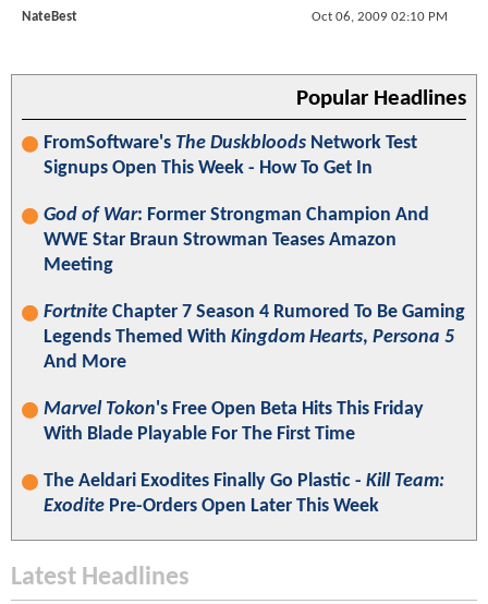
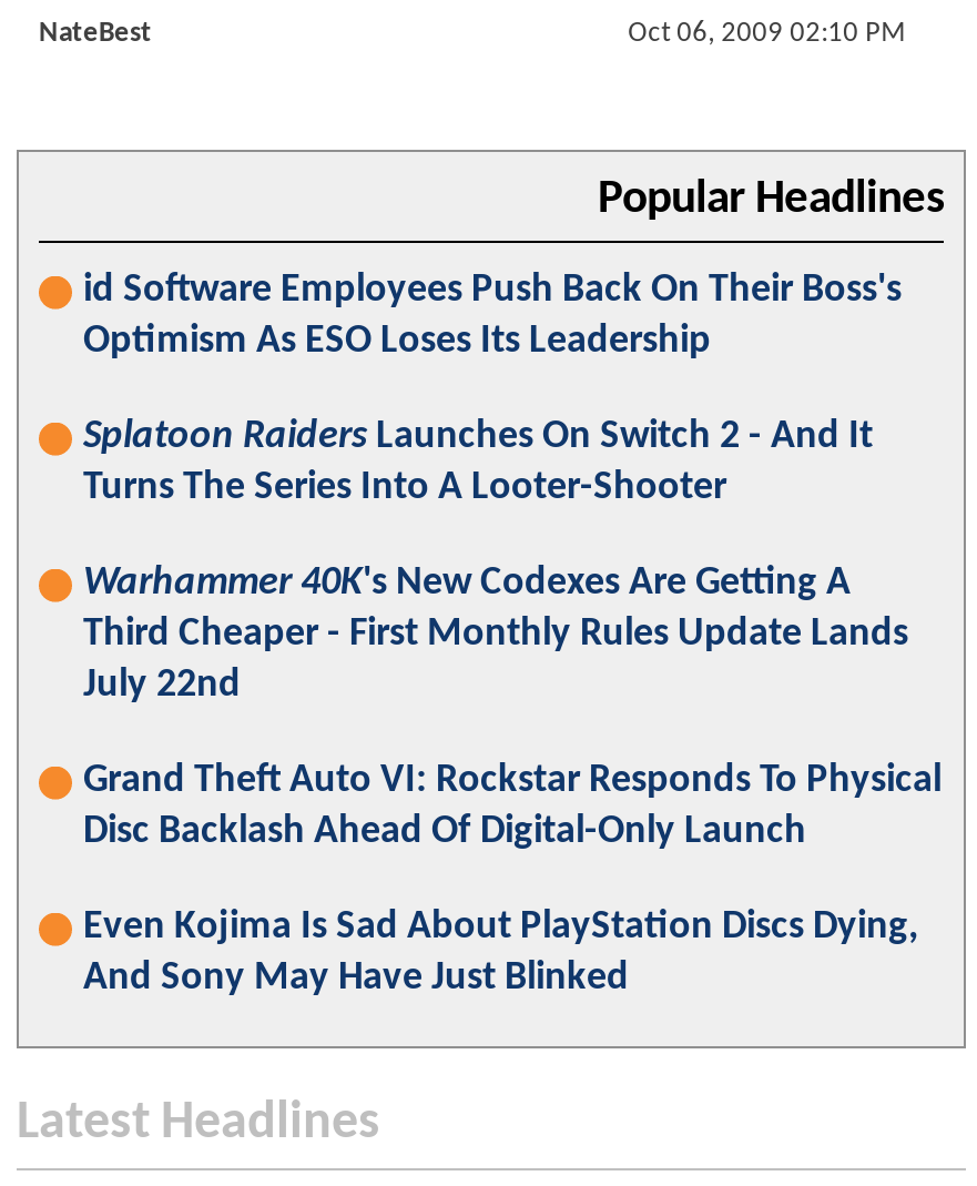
[44,133,417,179] FromSoftware's The Duskbloods Network Test | Signups Open This Week - How To Get In -> [83,269,902,362] id Software Employees Push Back On Their Boss's | Optimism As ESO Loses Its Leadership
[44,205,429,276] God of War: Former Strongman Champion And | WWE Star Braun Strowman Teases Amazon | Meeting -> [83,416,873,509] Splatoon Raiders Launches On Switch 2 - And It | Turns The Series Into A Looter-Shooter
[44,302,465,373] Fortnite Chapter 7 Season 4 Rumored To Be Gaming | Legends Themed With Kingdom Hearts, Persona 5 | And More -> [83,562,908,706] Warhammer 40K's New Codexes Are Getting A | Third Cheaper - First Monthly Rules Update Lands | July 22nd
[44,399,424,445] Marvel Tokon's Free Open Beta Hits This Friday | With Blade Playable For The First Time -> [83,760,942,853] Grand Theft Auto VI: Rockstar Responds To Physical | Disc Backlash Ahead Of Digital-Only Launch
[44,471,444,517] The Aeldari Exodites Finally Go Plastic - Kill Team: | Exodite Pre-Orders Open Later This Week -> [83,906,919,999] Even Kojima Is Sad About PlayStation Discs Dying, | And Sony May Have Just Blinked

